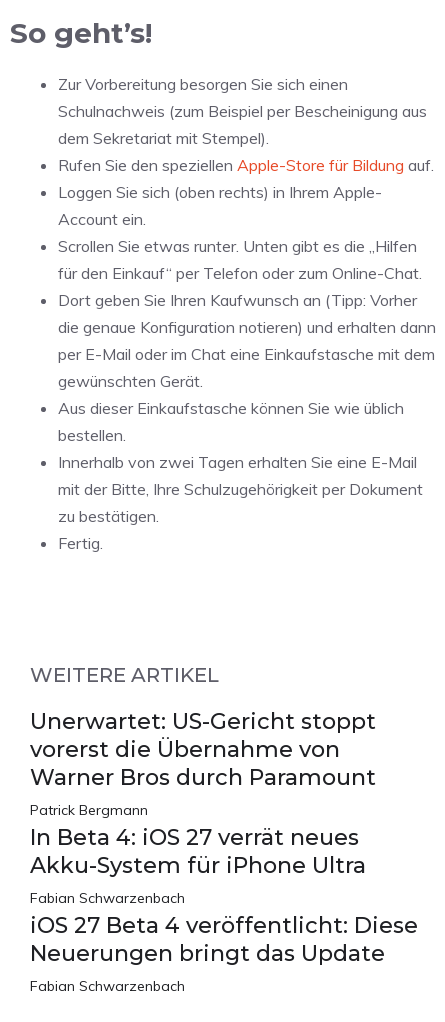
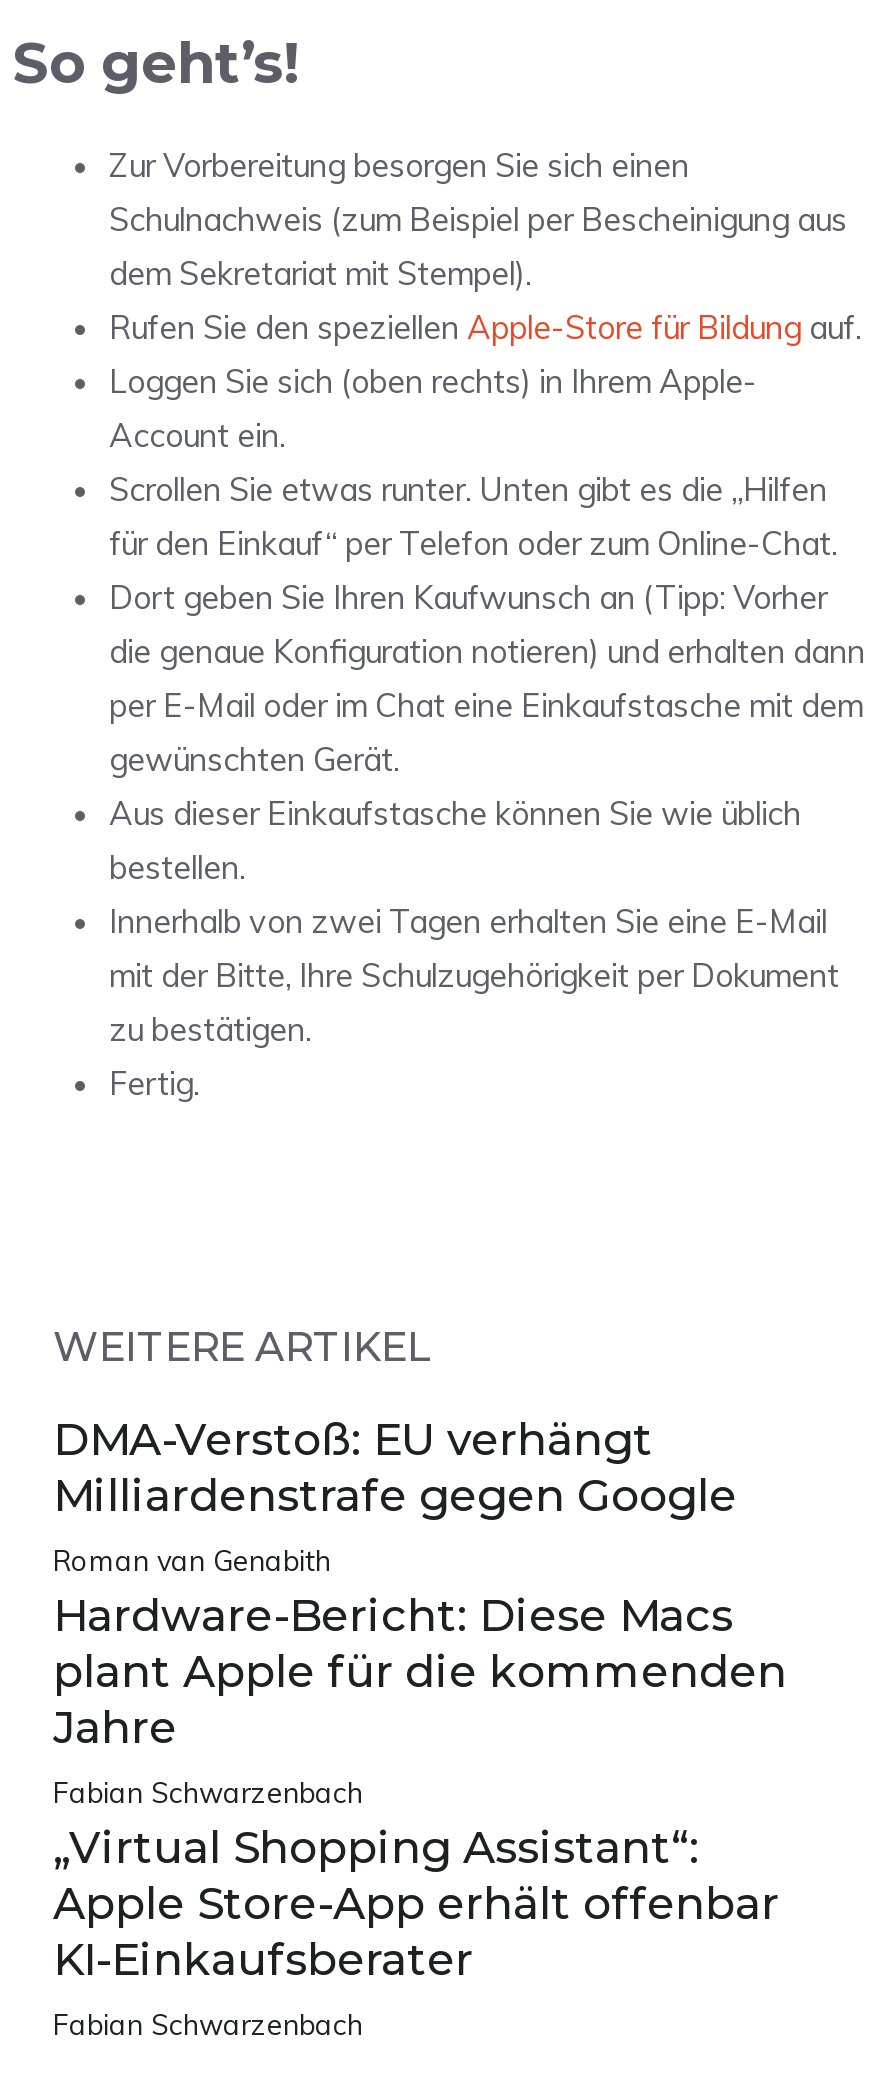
[30,708,376,879] Unerwartet: US-Gericht stoppt | vorerst die Übernahme von | Warner Bros durch Paramount | Patrick Bergmann | In Beta 4: iOS 27 verrät neues | Akku-System für iPhone Ultra -> [53,1414,787,1756] DMA-Verstoß: EU verhängt | Milliardenstrafe gegen Google | Roman van Genabith | Hardware-Bericht: Diese Macs | plant Apple für die kommenden | Jahre
[30,912,418,967] iOS 27 Beta 4 veröffentlicht: Diese | Neuerungen bringt das Update -> [53,1822,779,1988] „Virtual Shopping Assistant“: | Apple Store-App erhält offenbar | KI-Einkaufsberater

